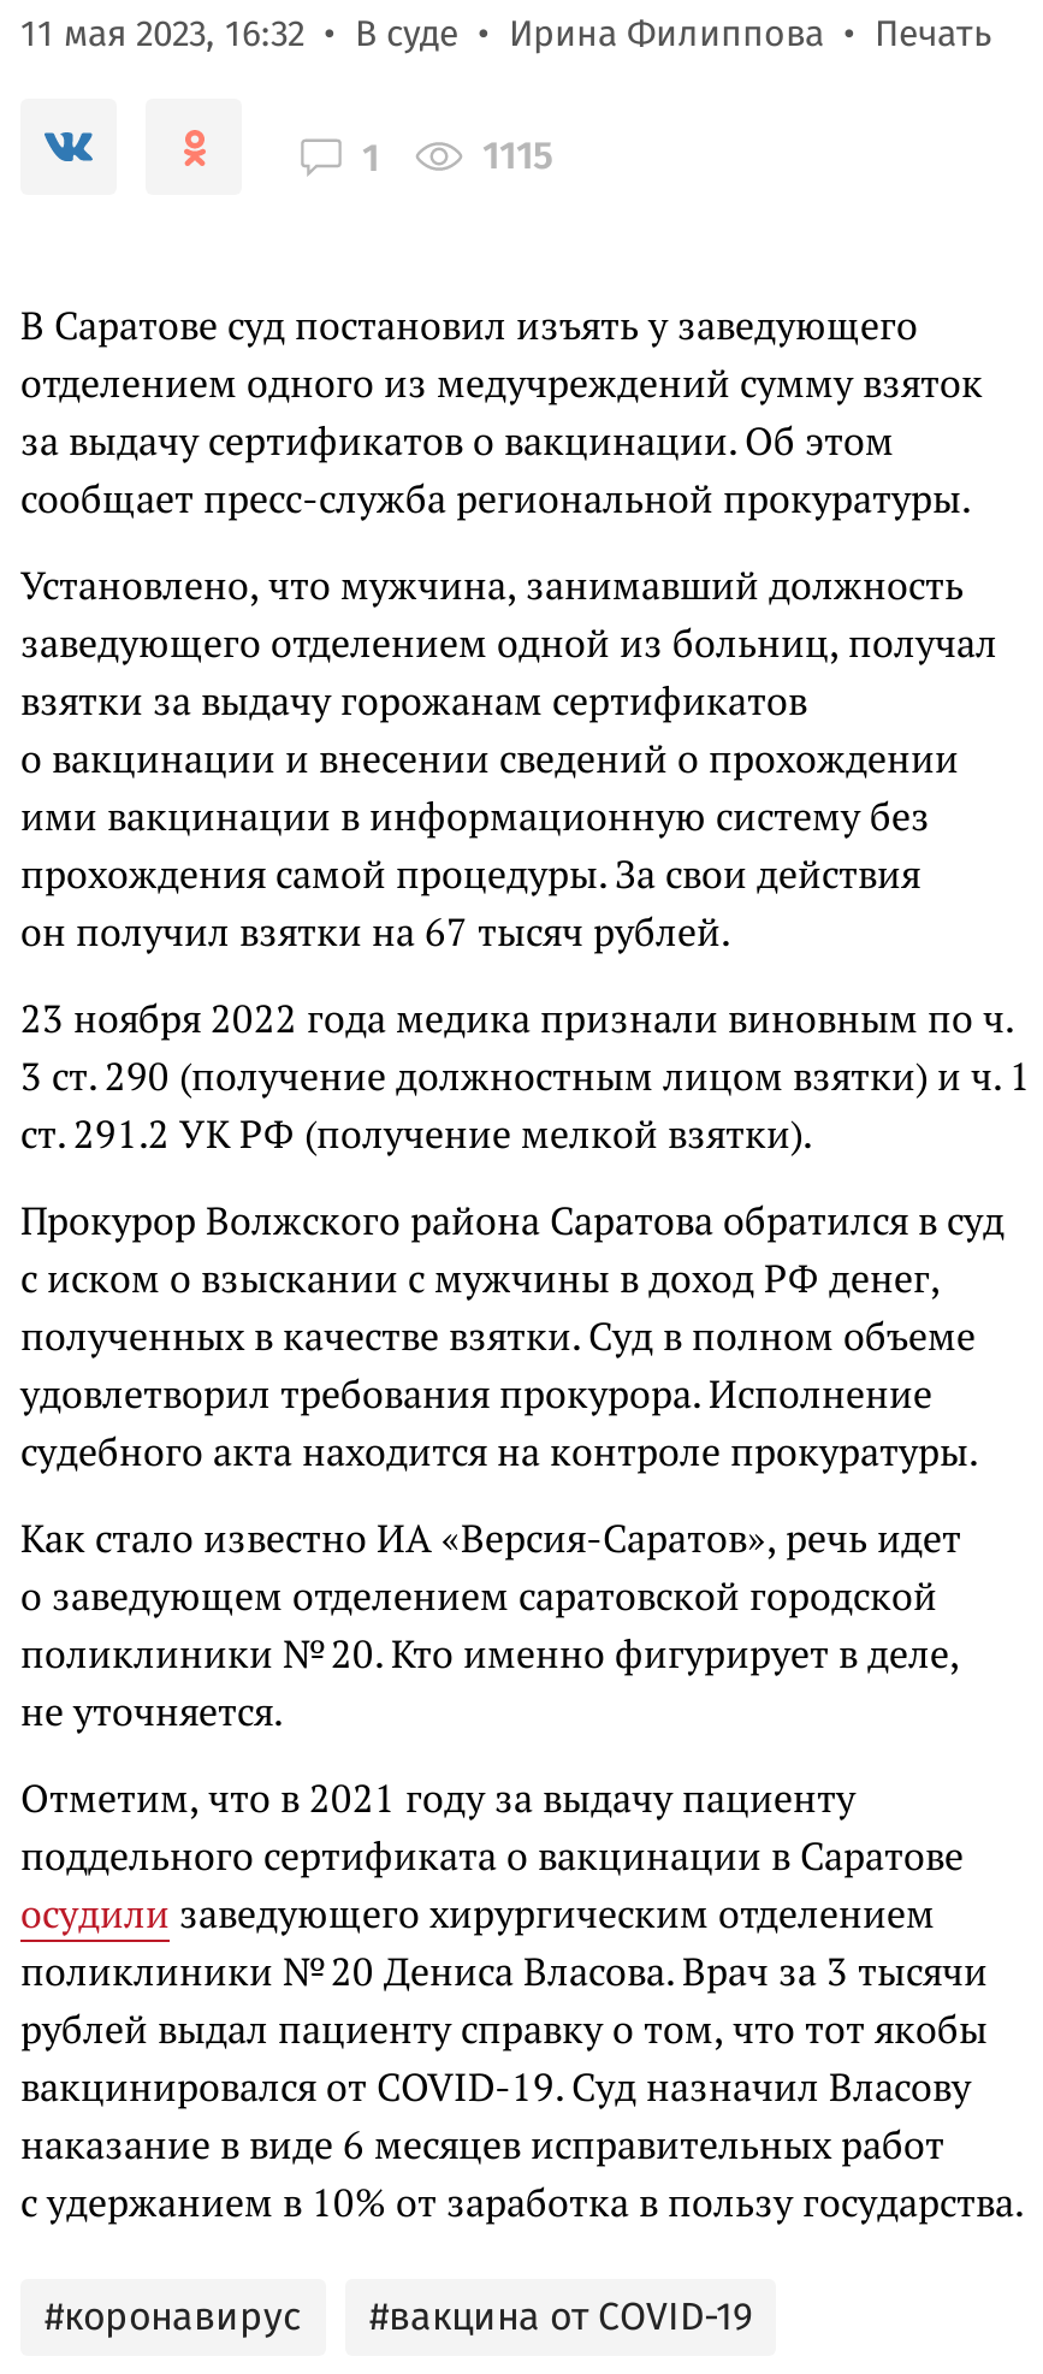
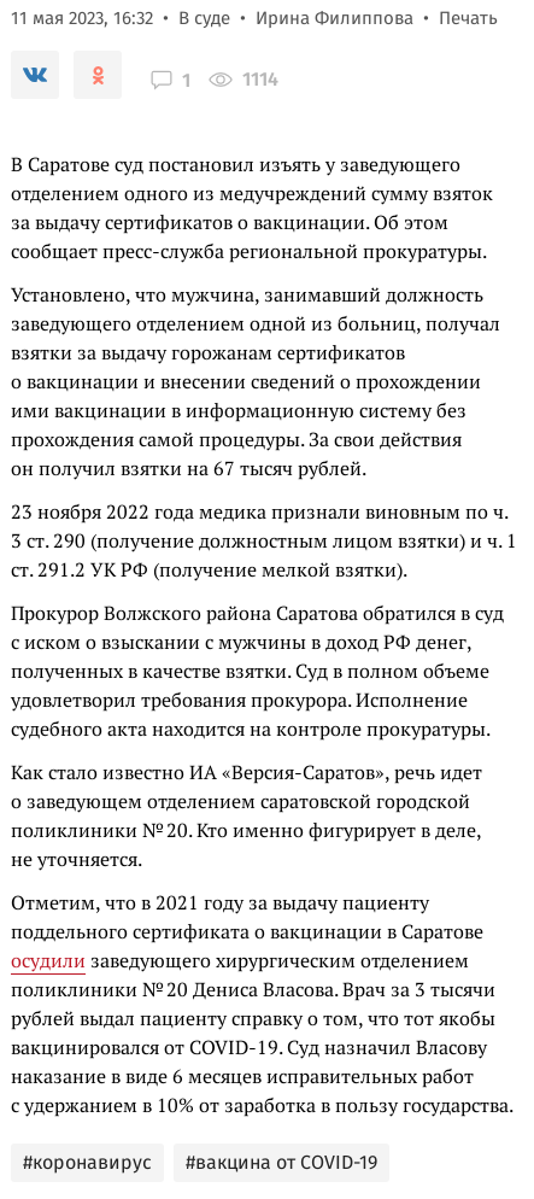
[482,133,552,179] 1115 -> [242,68,278,91] 1114

